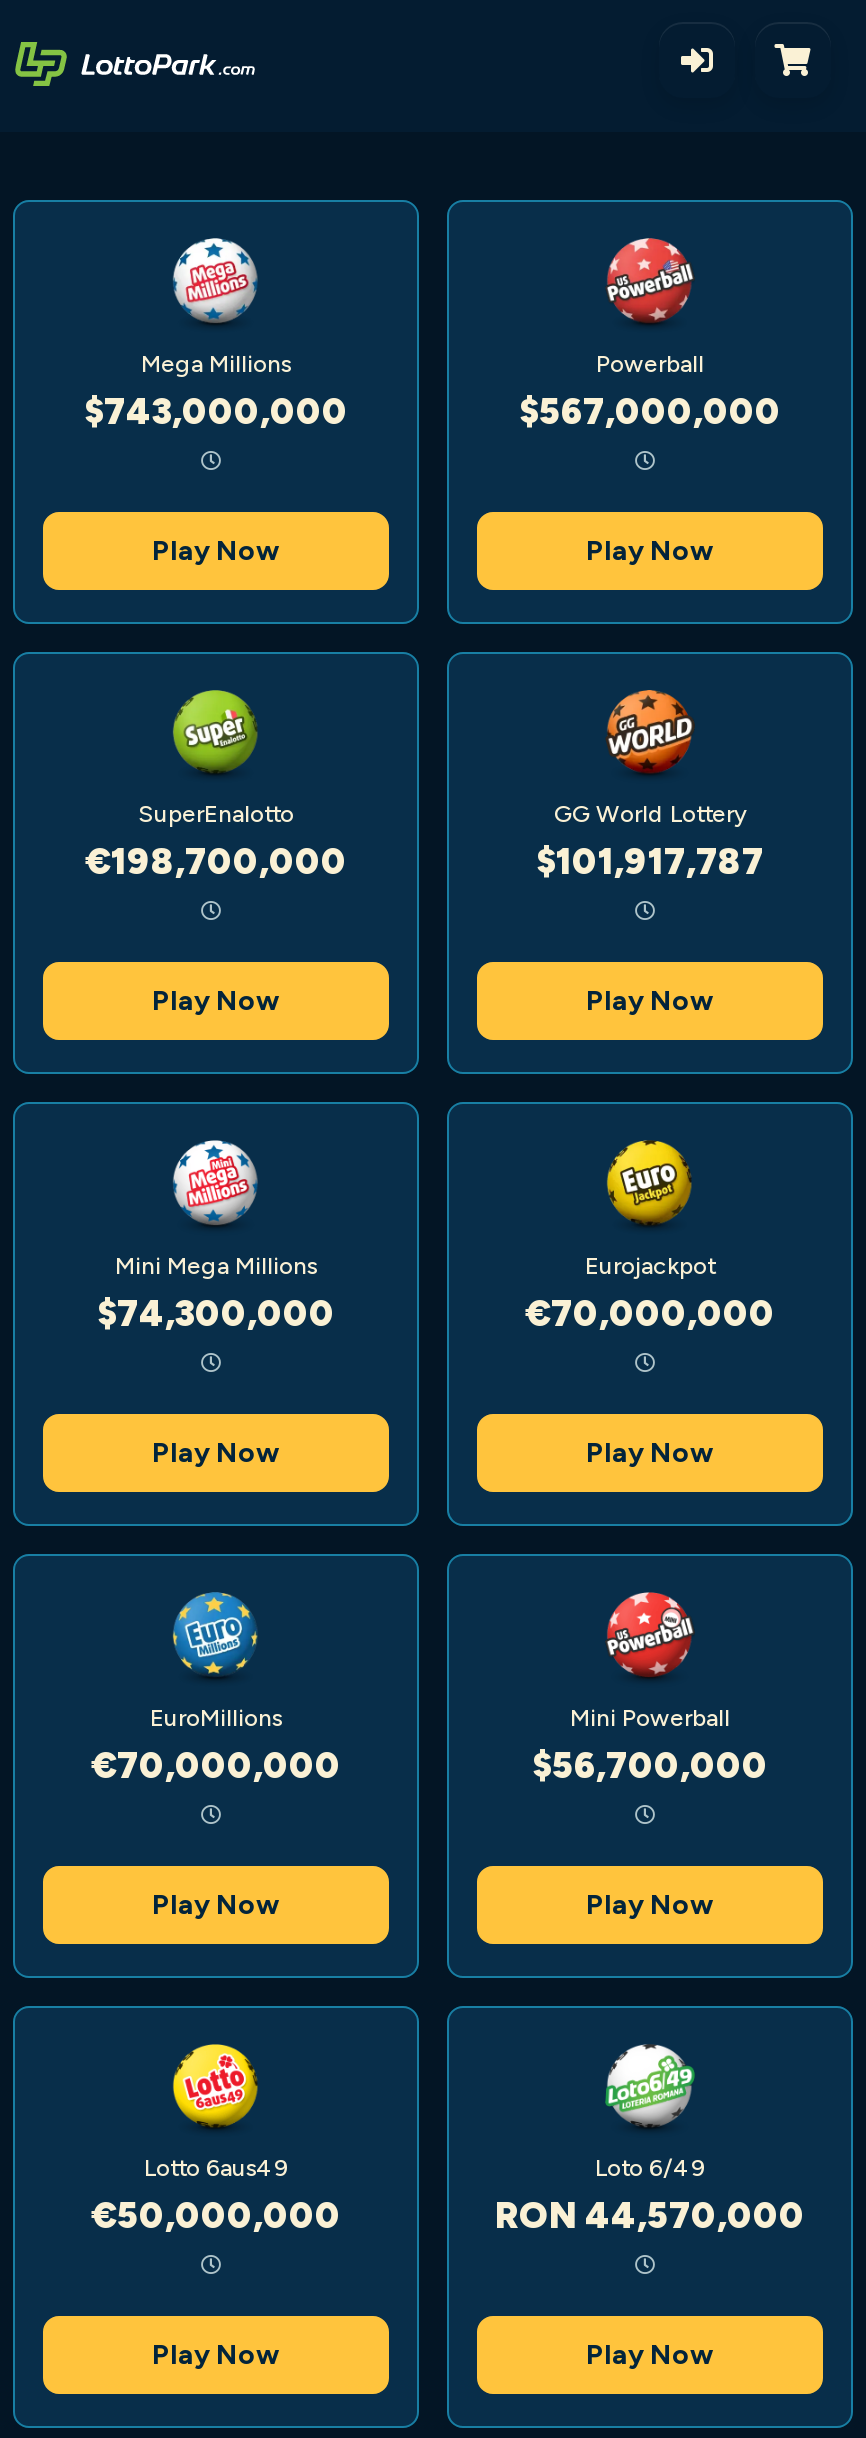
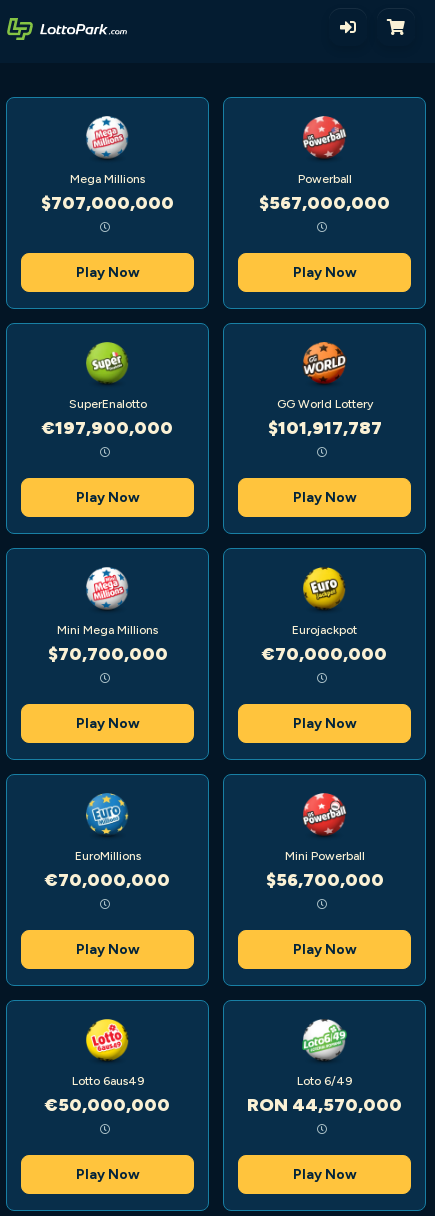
[84,389,348,433] $743,000,000 -> [41,192,174,214] $707,000,000
[85,841,347,885] €198,700,000 -> [42,417,173,439] €197,900,000
[97,1292,335,1336] $74,300,000 -> [47,643,167,665] $70,700,000

